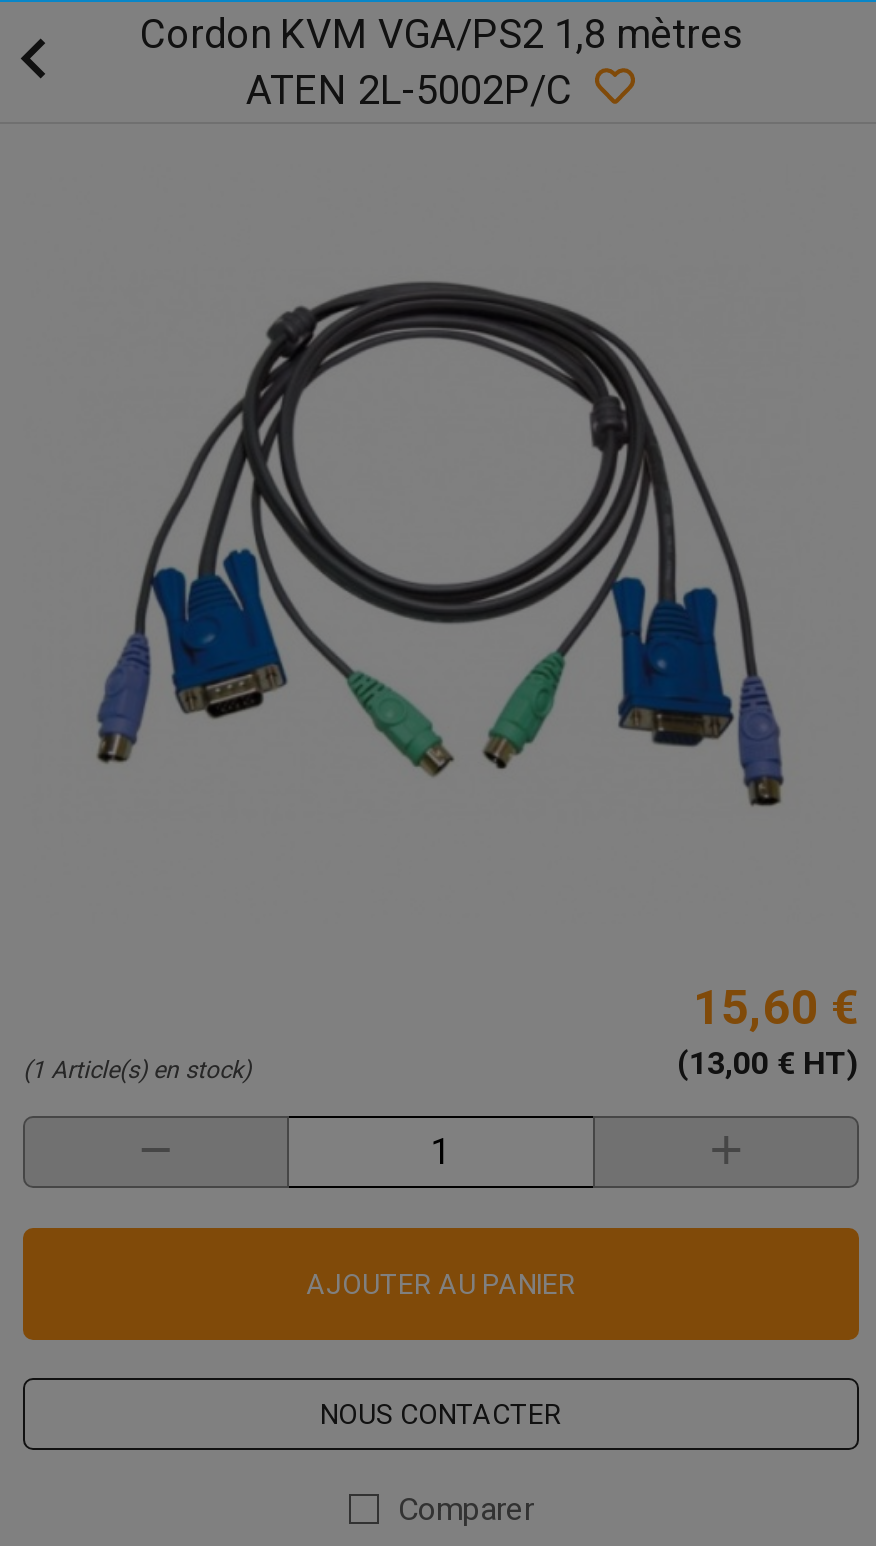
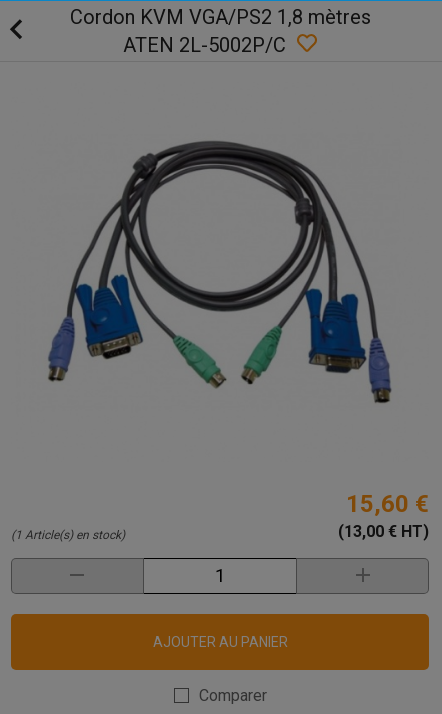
[320,1397,562,1429] NOUS CONTACTER -> none

